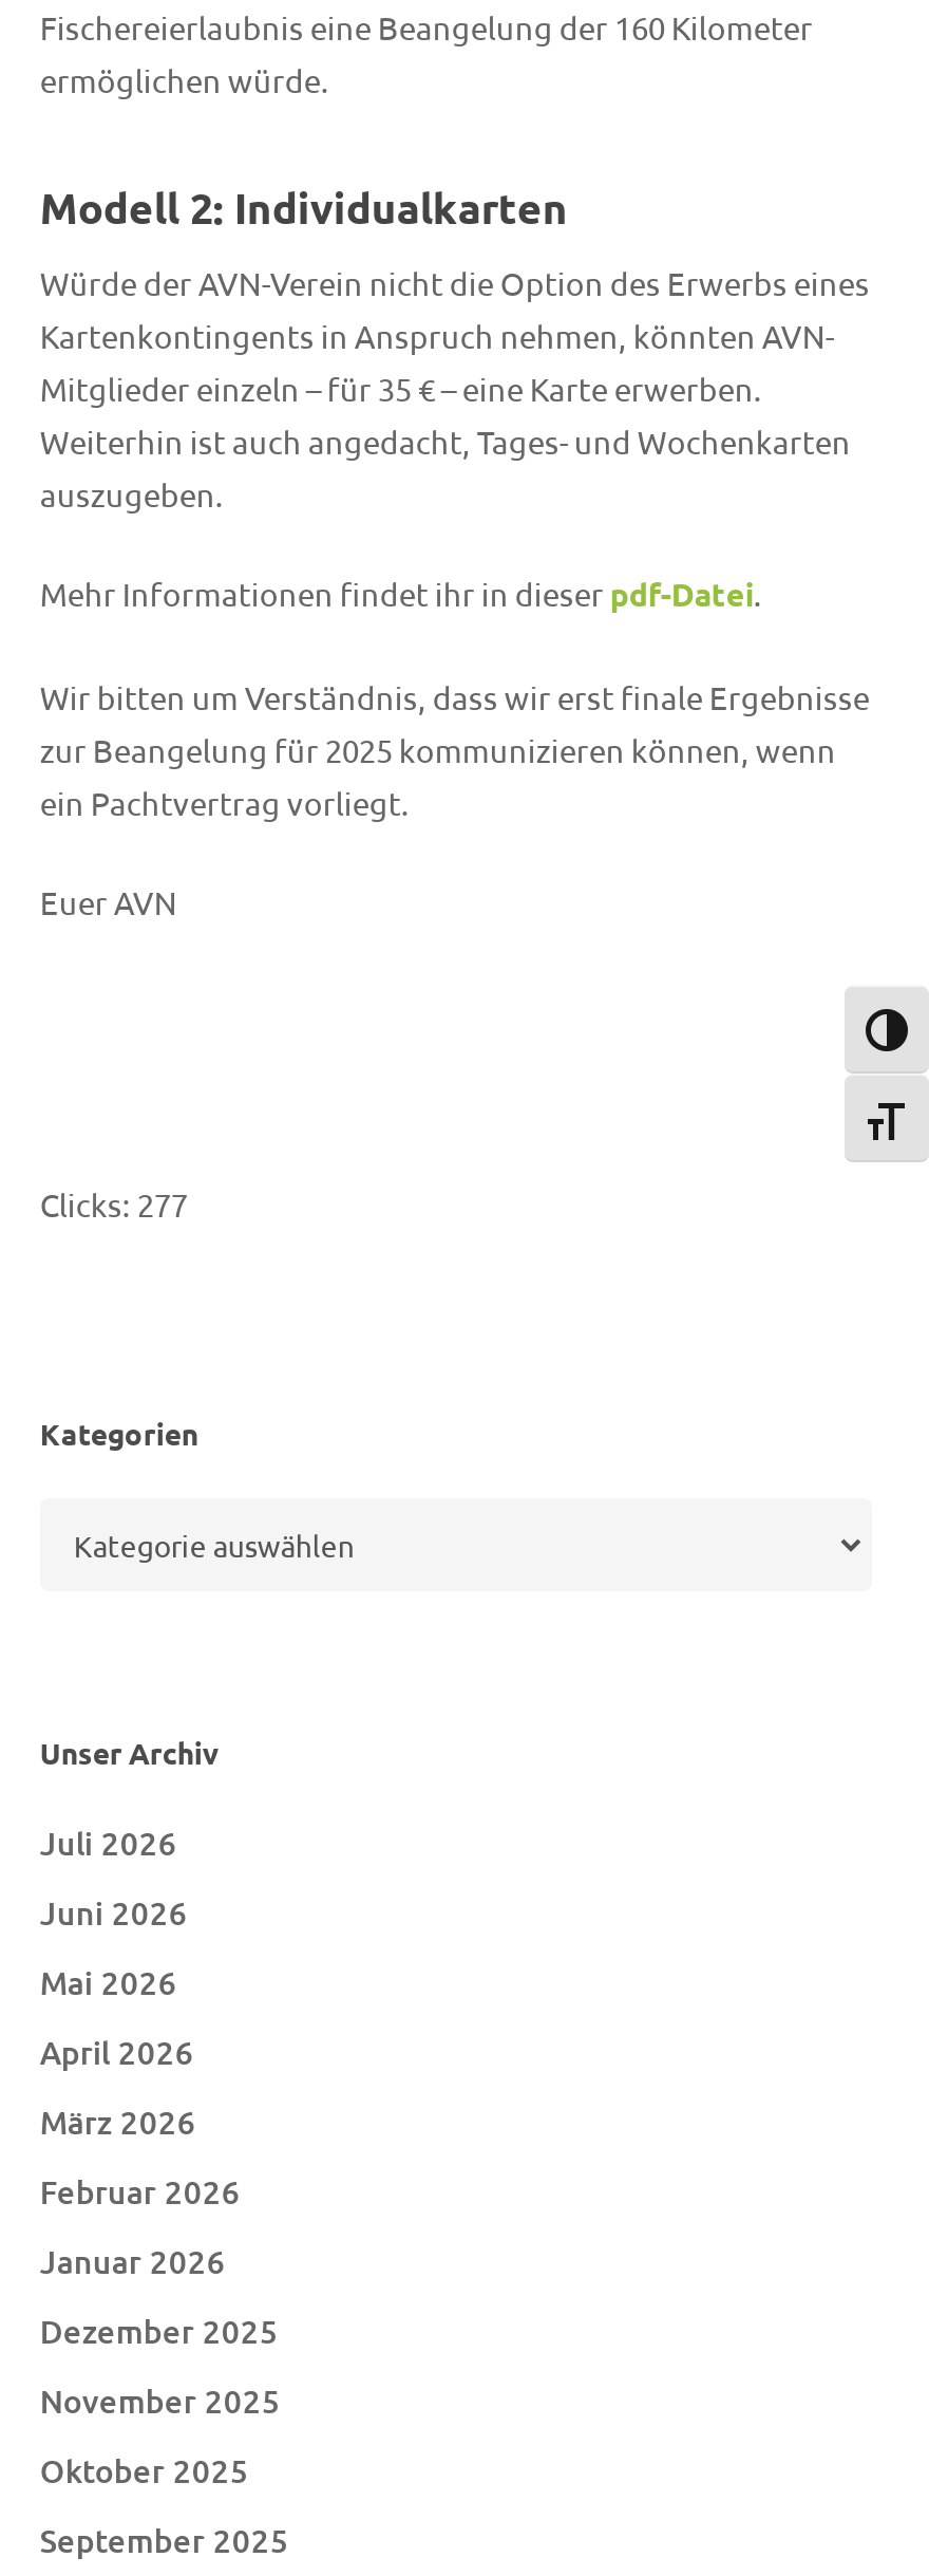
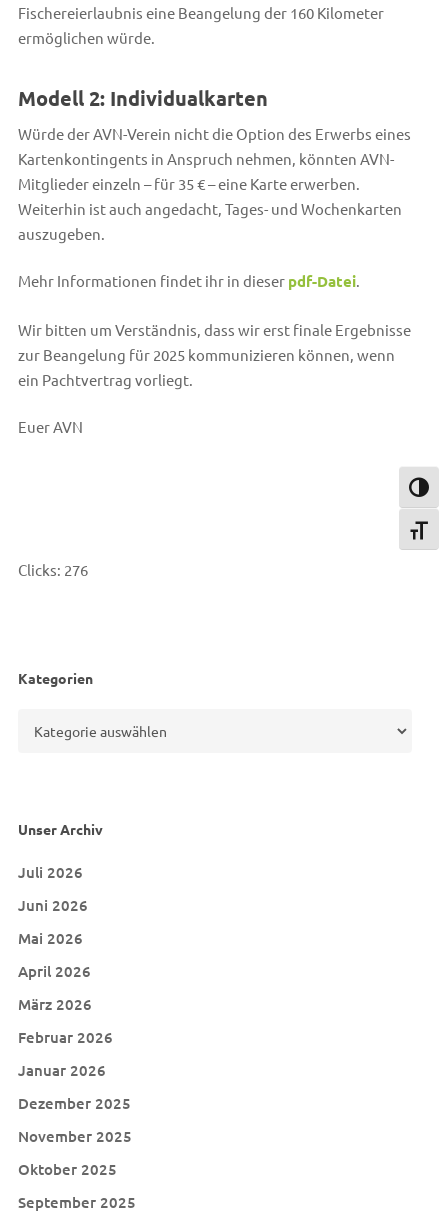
[40,1183,188,1223] Clicks: 277 -> [18,560,88,579] Clicks: 276

